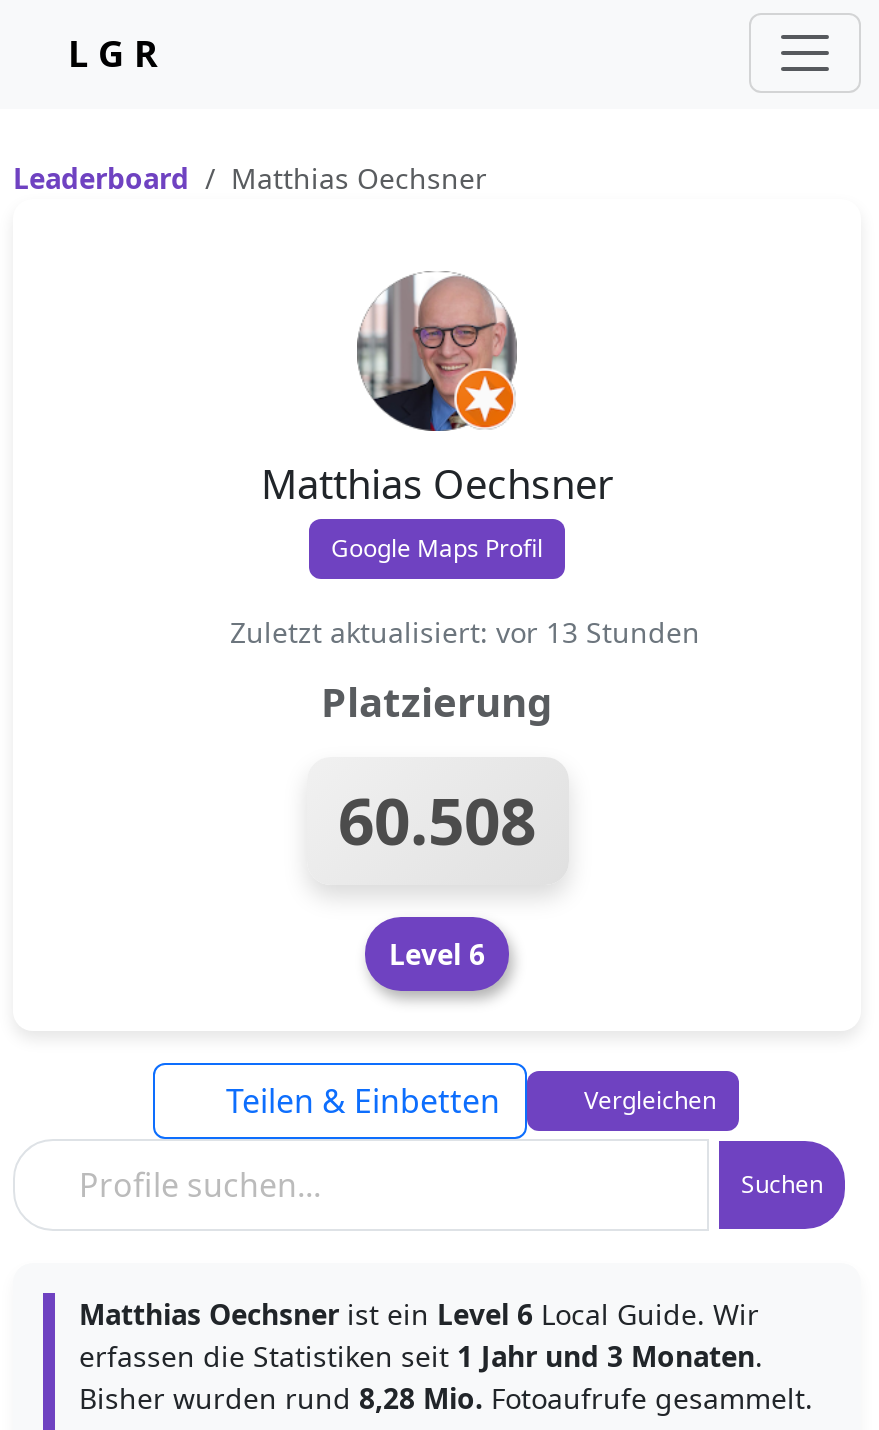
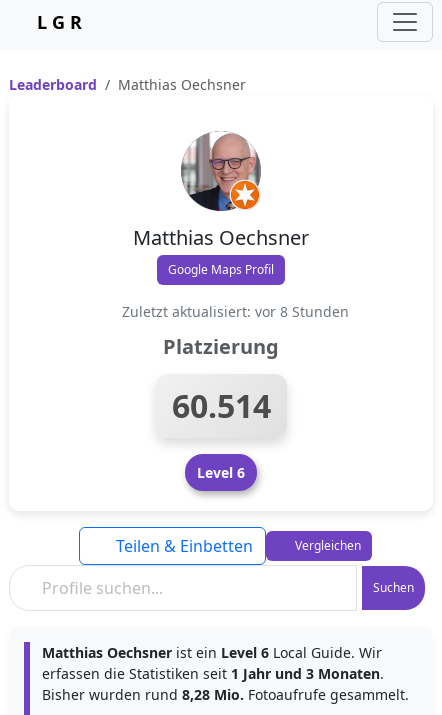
[230,613,700,651] Zuletzt aktualisiert: vor 13 Stunden -> [121,302,348,321] Zuletzt aktualisiert: vor 8 Stunden
[338,777,536,863] 60.508 -> [171,384,270,427] 60.514

